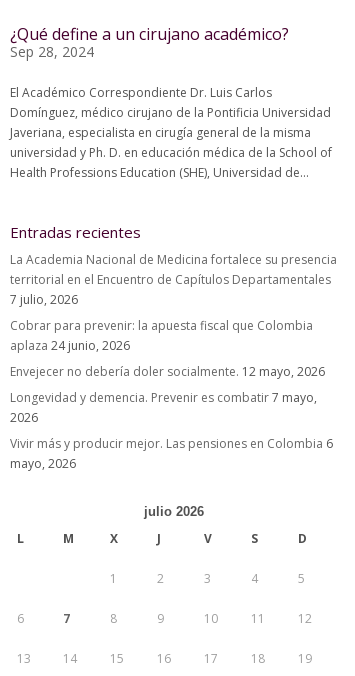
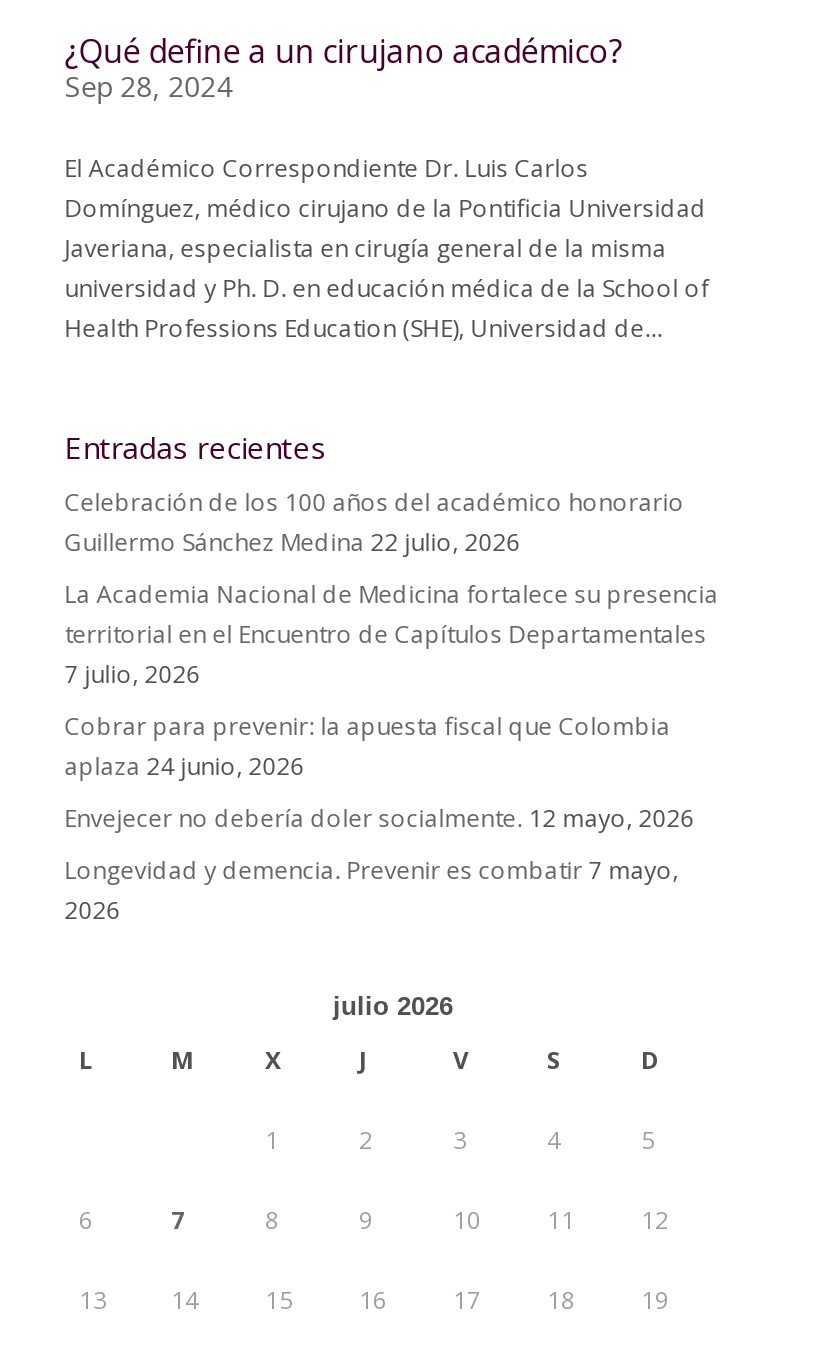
none -> [65,485,685,559] Celebración de los 100 años del académico honorario | Guillermo Sánchez Medina 22 julio, 2026
moved [10,251,337,426] -> [65,577,719,927]: La Academia Nacional de Medicina fortalece su presencia | territorial en el Encuentro de Capítulos Departamentales | 7 julio, 2026 | Cobrar para prevenir: la apuesta fiscal que Colombia | aplaza 24 junio, 2026 | Envejecer no debería doler socialmente. 12 mayo, 2026 | Longevidad y demencia. Prevenir es combatir 7 mayo, | 2026
[10,435,333,472] Vivir más y producir mejor. Las pensiones en Colombia 6 | mayo, 2026 -> none

